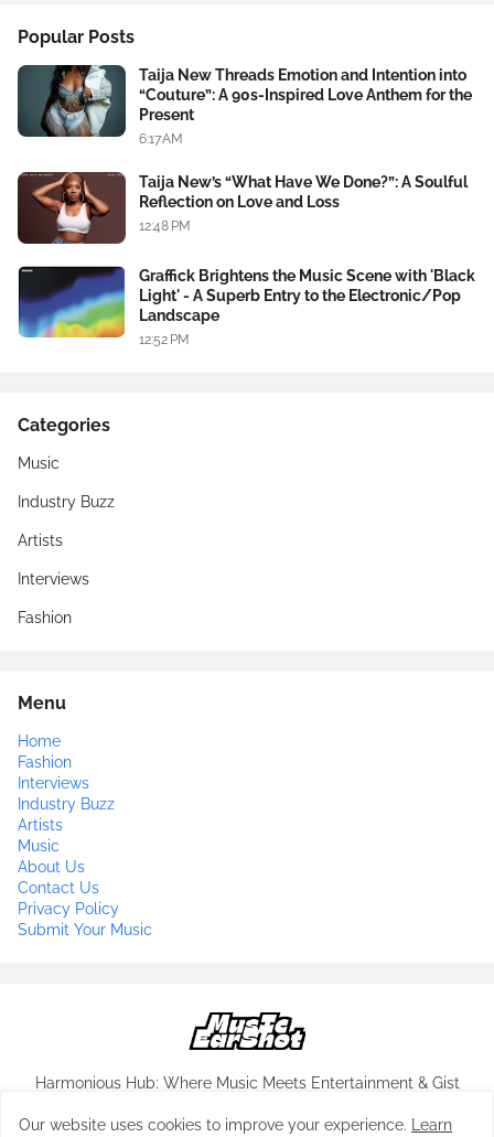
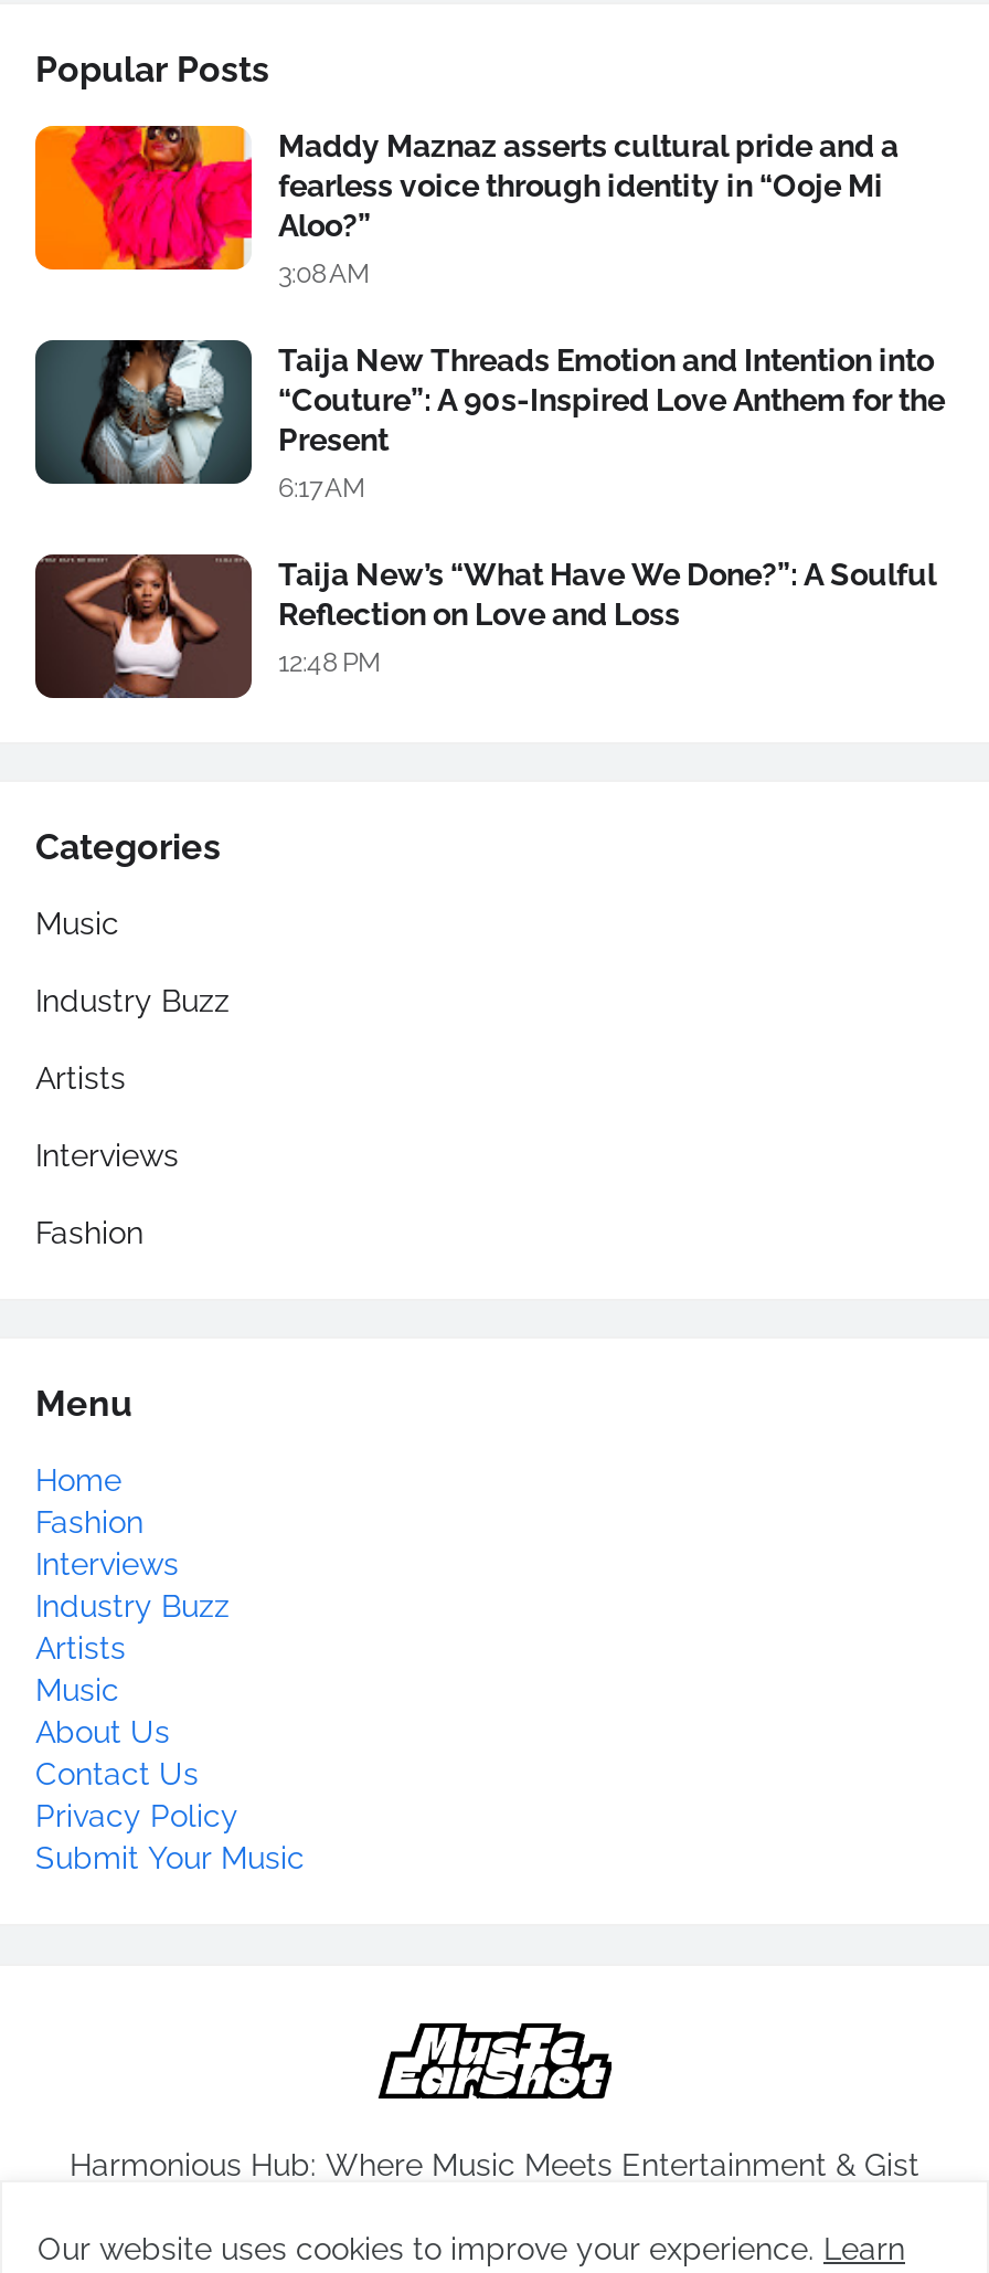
none -> [33,124,898,290] [image] | Maddy Maznaz asserts cultural pride and a | fearless voice through identity in “Ooje Mi | Aloo?” | 3:08 AM
moved [18,64,472,234] -> [35,338,945,679]: [image] | Taija New Threads Emotion and Intention into | “Couture”: A 90s-Inspired Love Anthem for the | Present | 6:17 AM | Taija New’s “What Have We Done?”: A Soulful | Reflection on Love and Loss | 12:48 PM
[18,266,475,348] [image] | Graffick Brightens the Music Scene with 'Black | Light' - A Superb Entry to the Electronic/Pop | Landscape | 12:52 PM -> none

